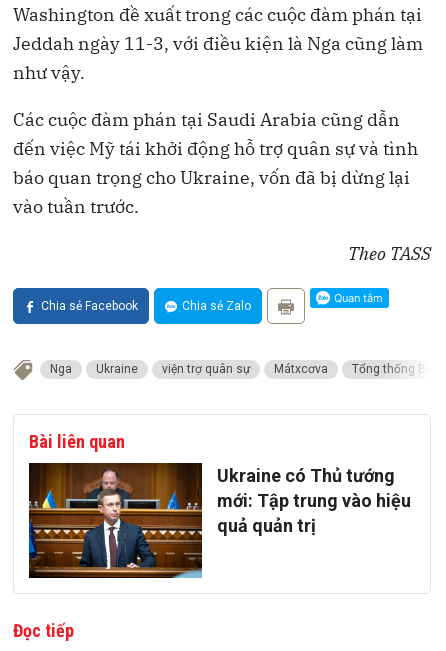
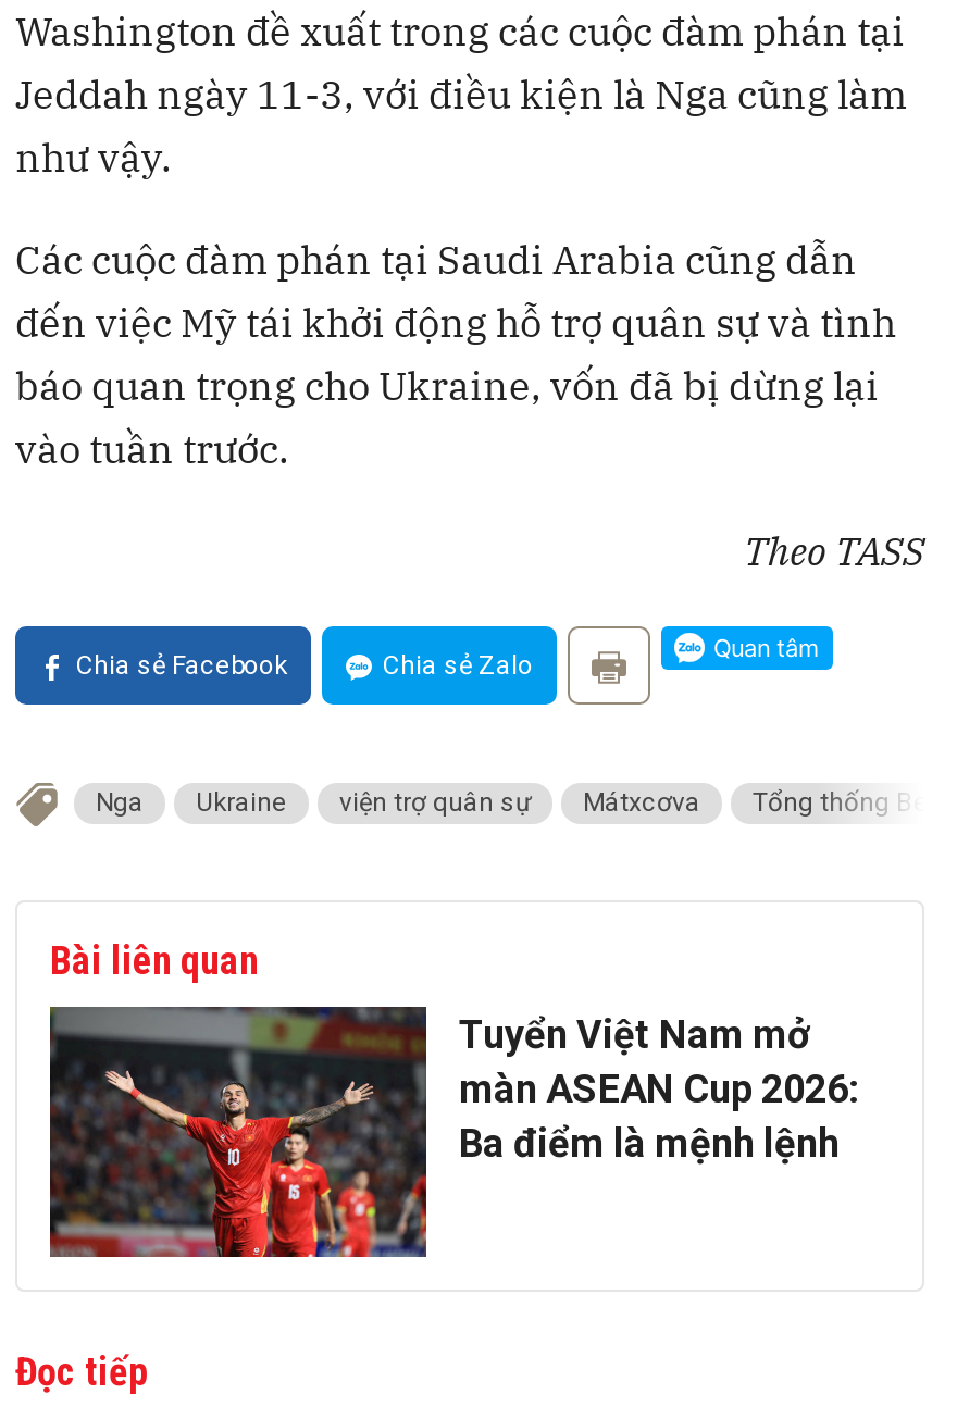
[28,462,411,579] [image] | Ukraine có Thủ tướng | mới: Tập trung vào hiệu | quả quản trị -> [48,1005,859,1259] [image] | Tuyển Việt Nam mở | màn ASEAN Cup 2026: | Ba điểm là mệnh lệnh

